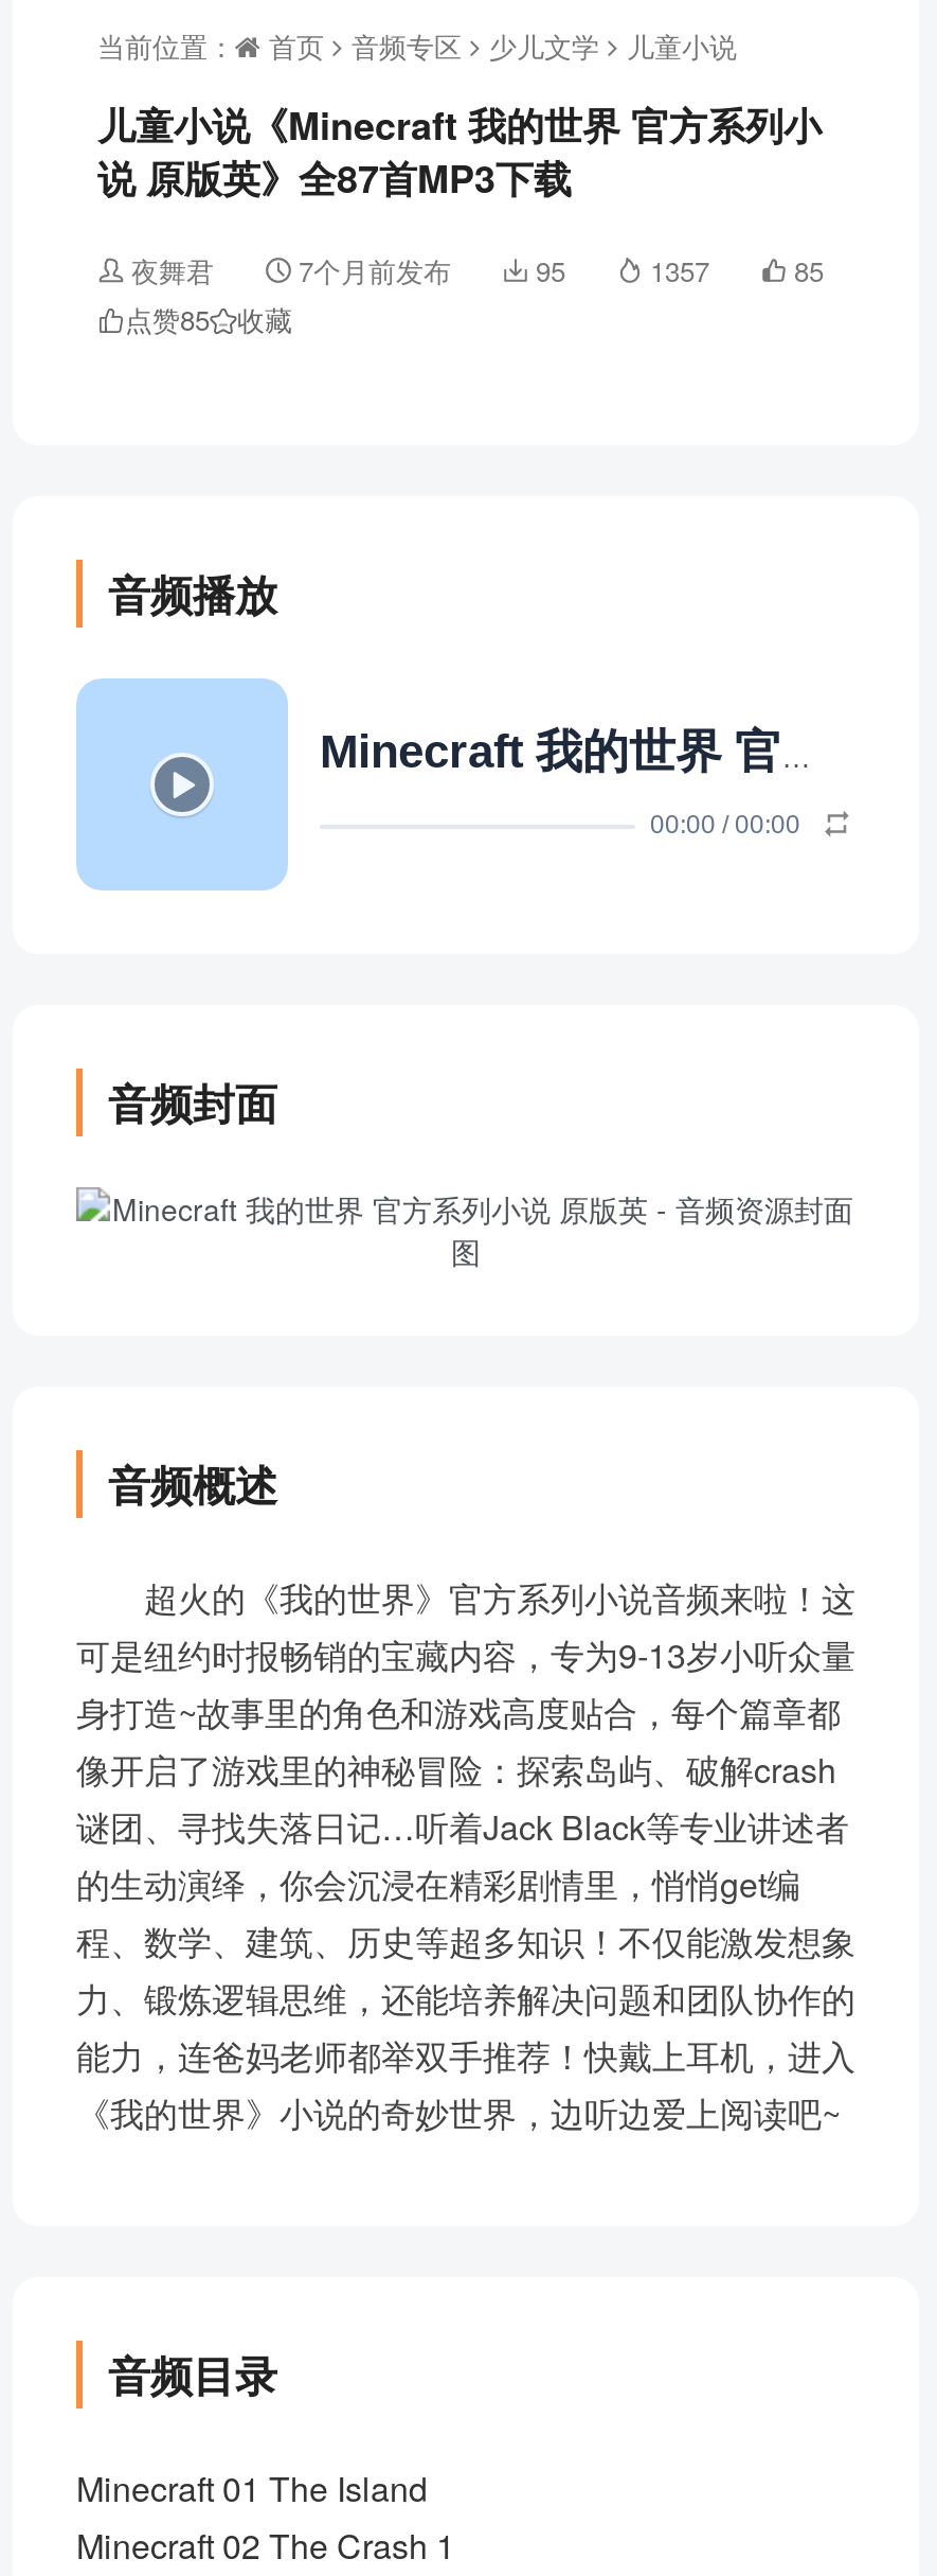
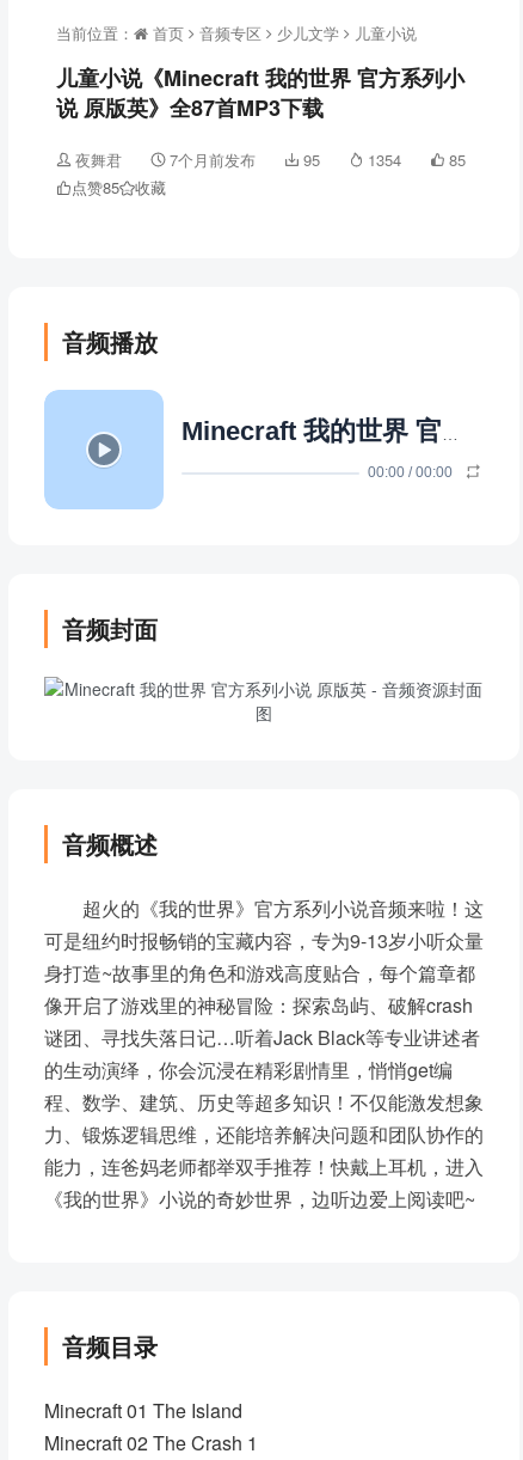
[650,250,709,290] 1357 -> [368,148,401,171] 1354

